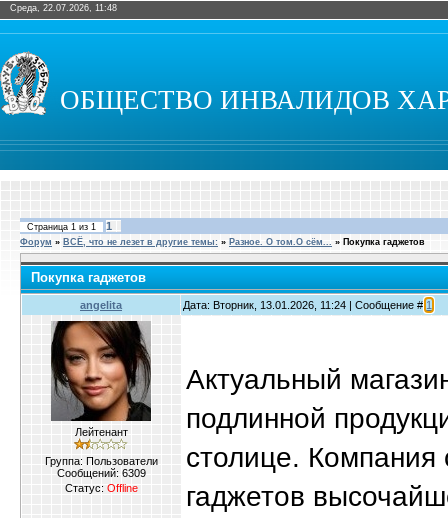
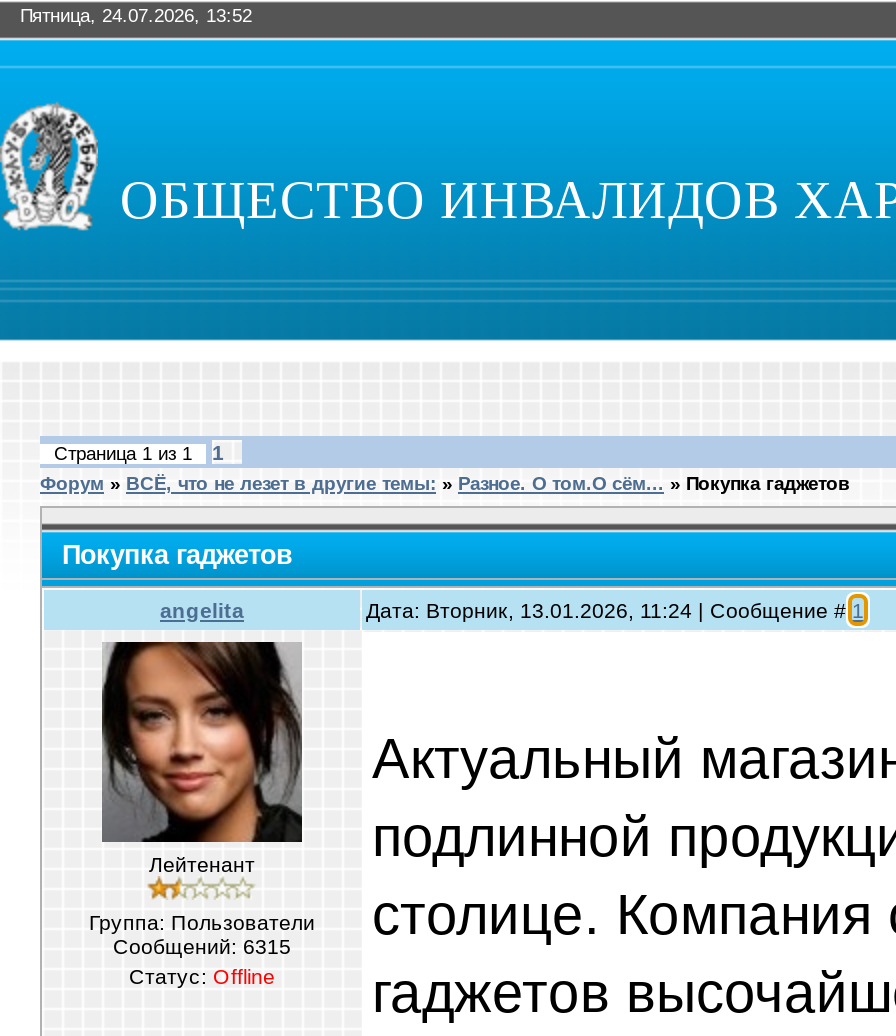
[10,3,117,13] Среда, 22.07.2026, 11:48 -> [20,6,252,26] Пятница, 24.07.2026, 13:52
[56,467,145,479] Сообщений: 6309 -> [113,934,291,958] Сообщений: 6315

